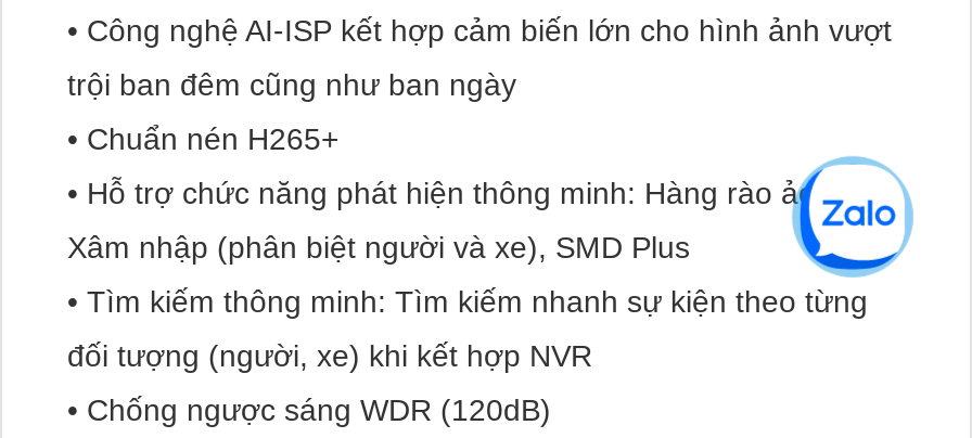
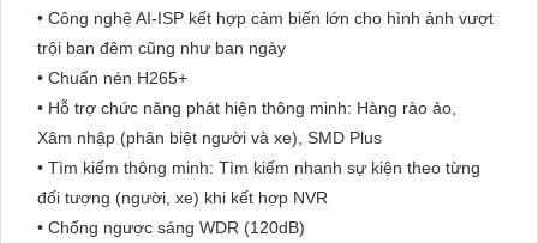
[790,154,916,278] [image] -> none

